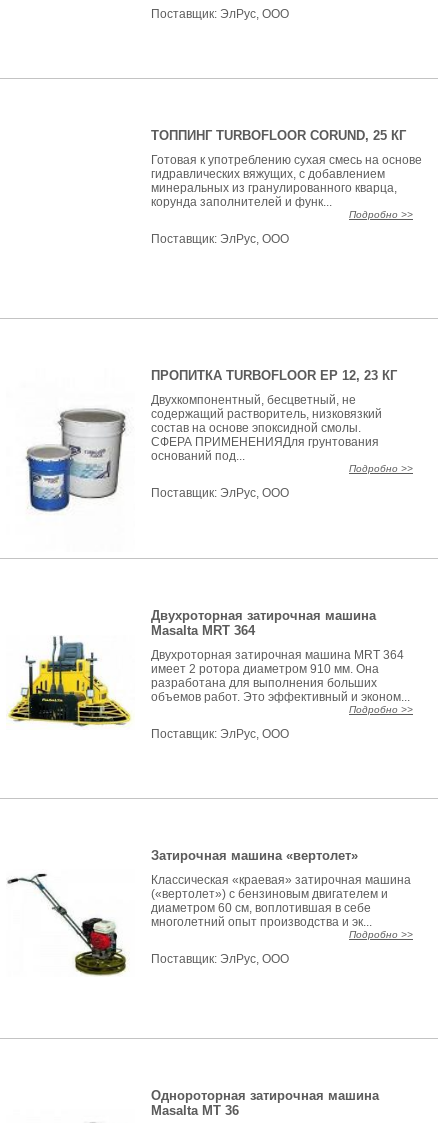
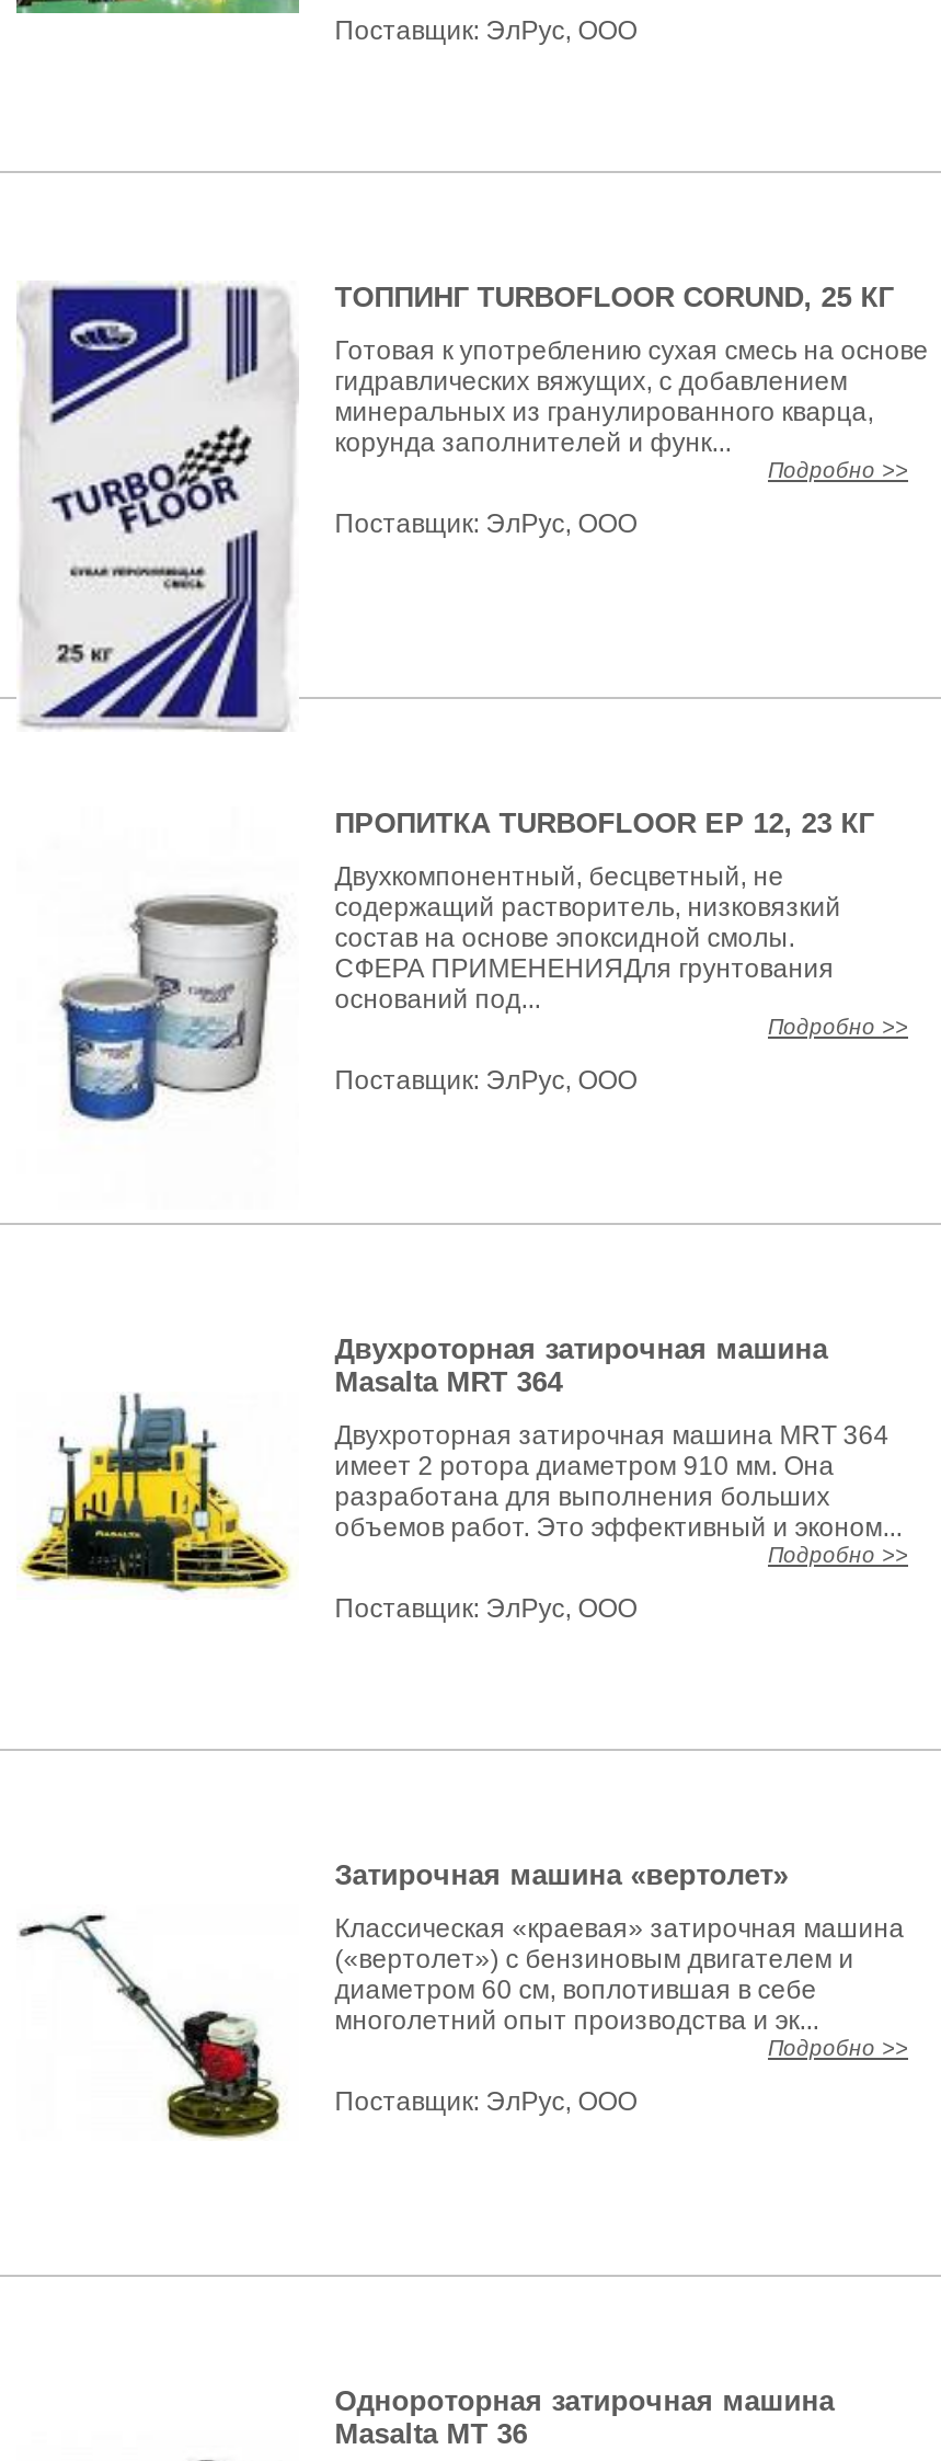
none -> [16,283,299,732] [image]

